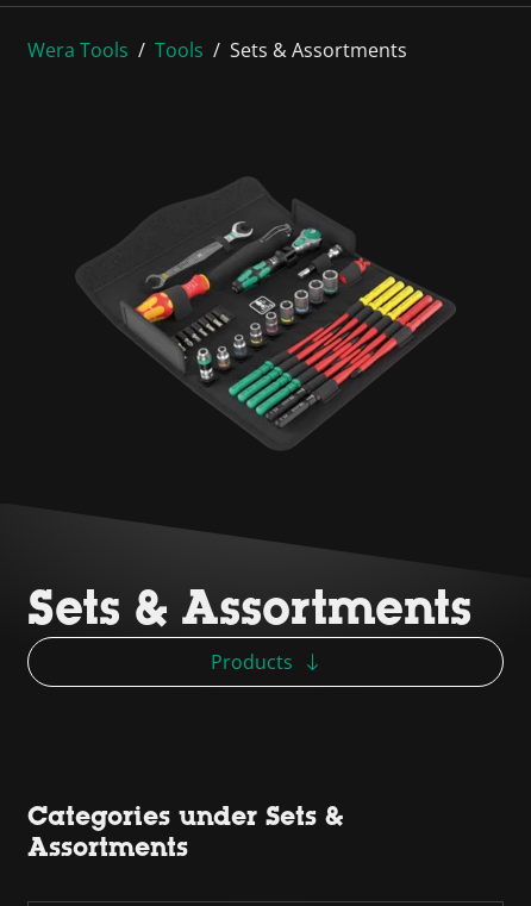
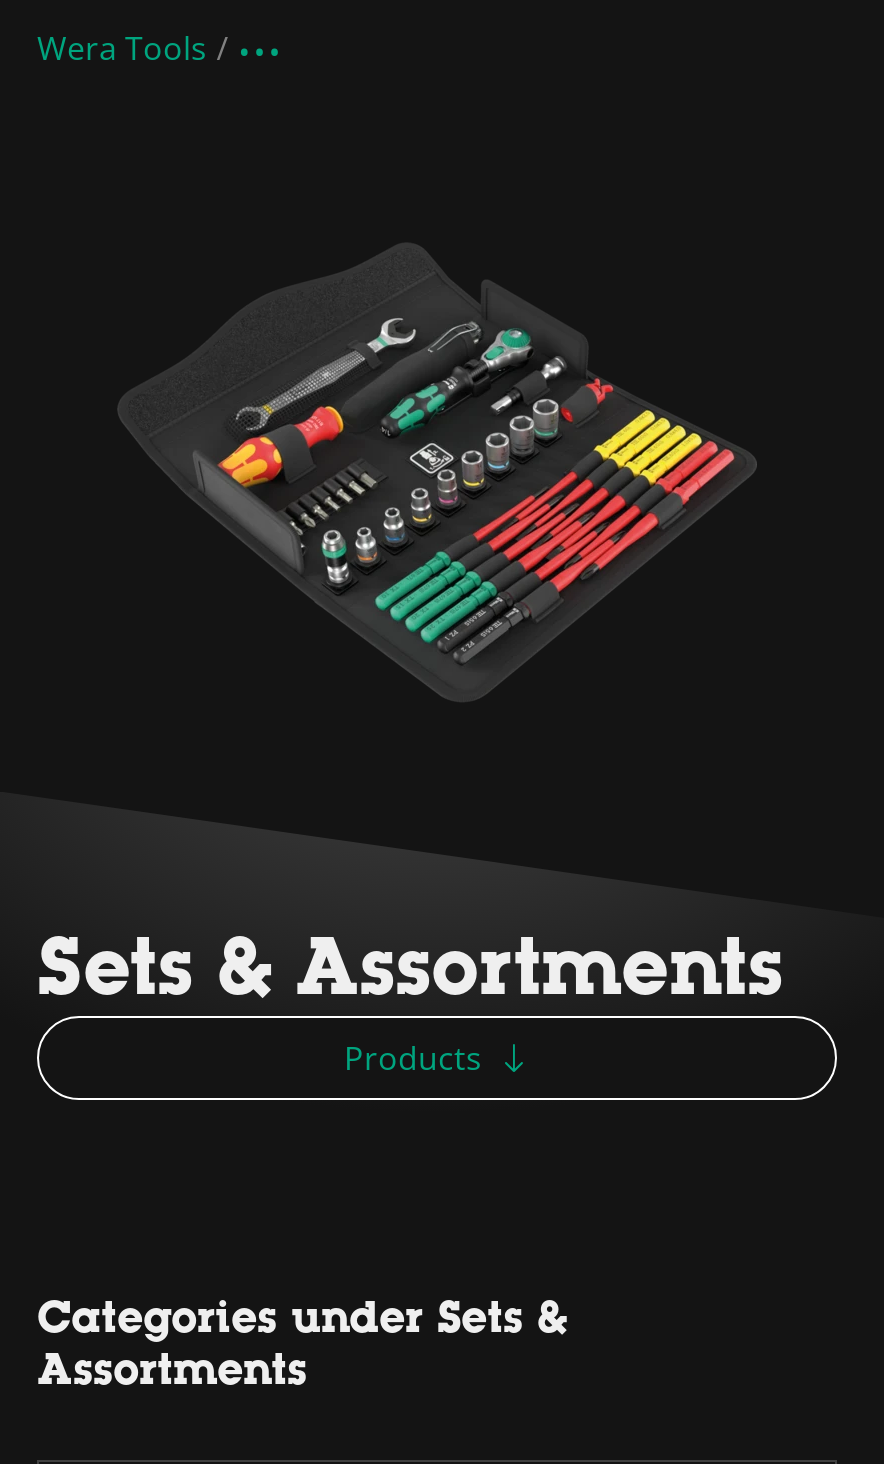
[155,37,407,63] Tools | Sets & Assortments -> none

